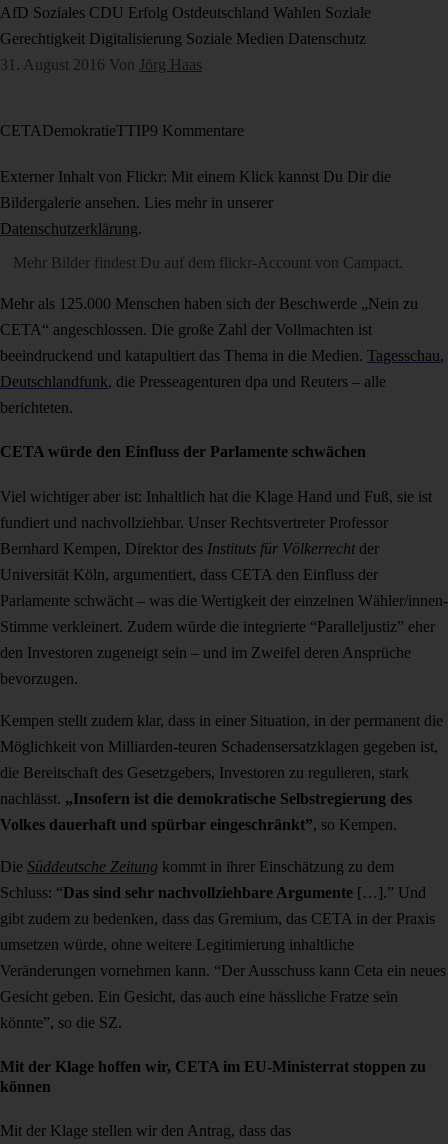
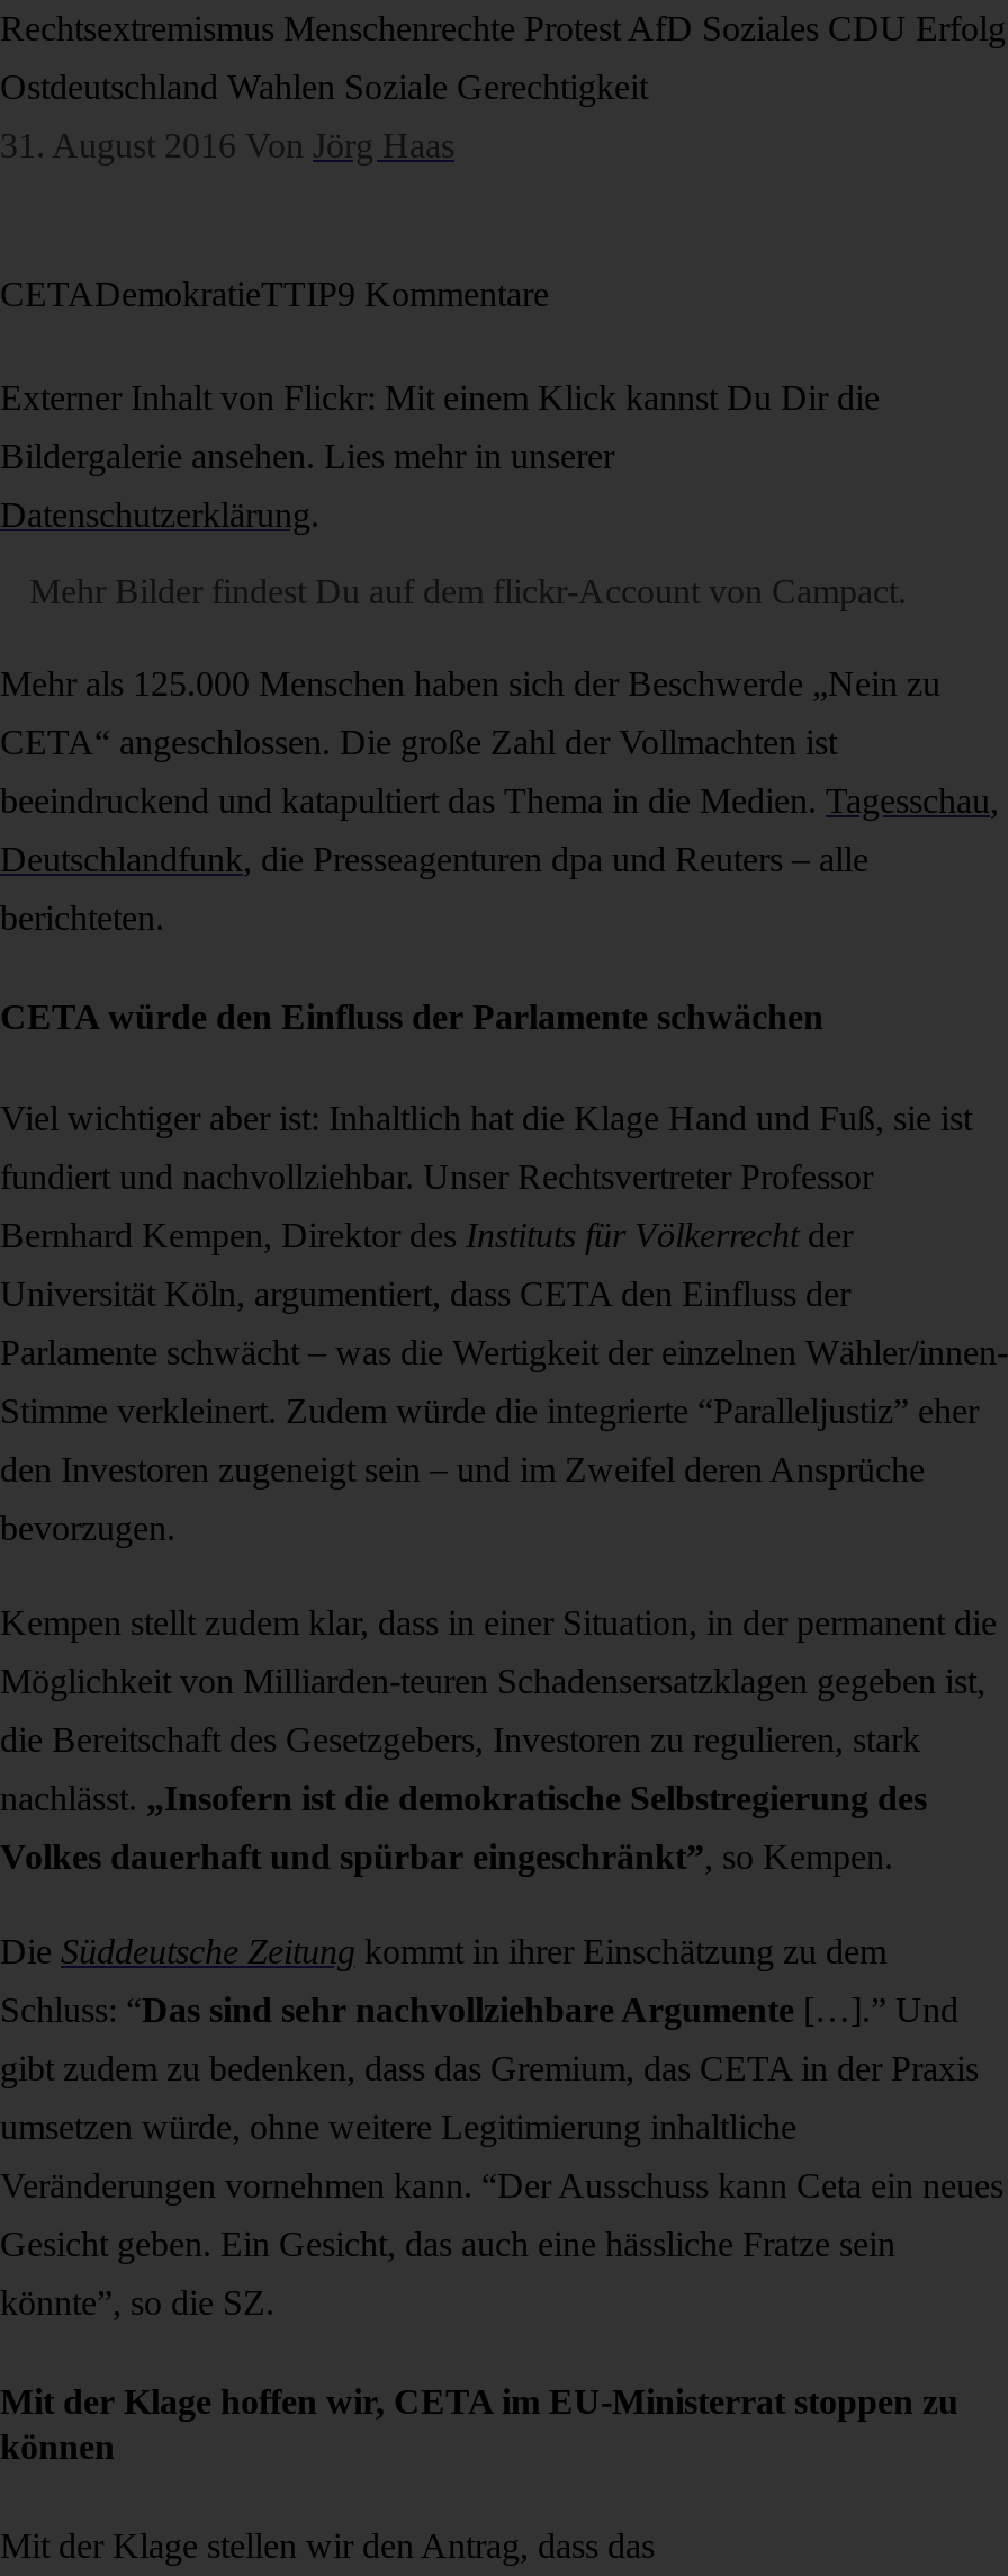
[0,4,371,21] AfD Soziales CDU Erfolg Ostdeutschland Wahlen Soziale -> [0,9,1006,47] Rechtsextremismus Menschenrechte Protest AfD Soziales CDU Erfolg
[0,30,366,47] Gerechtigkeit Digitalisierung Soziale Medien Datenschutz -> [0,68,648,106] Ostdeutschland Wahlen Soziale Gerechtigkeit

